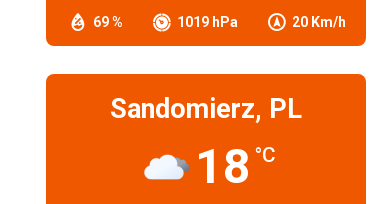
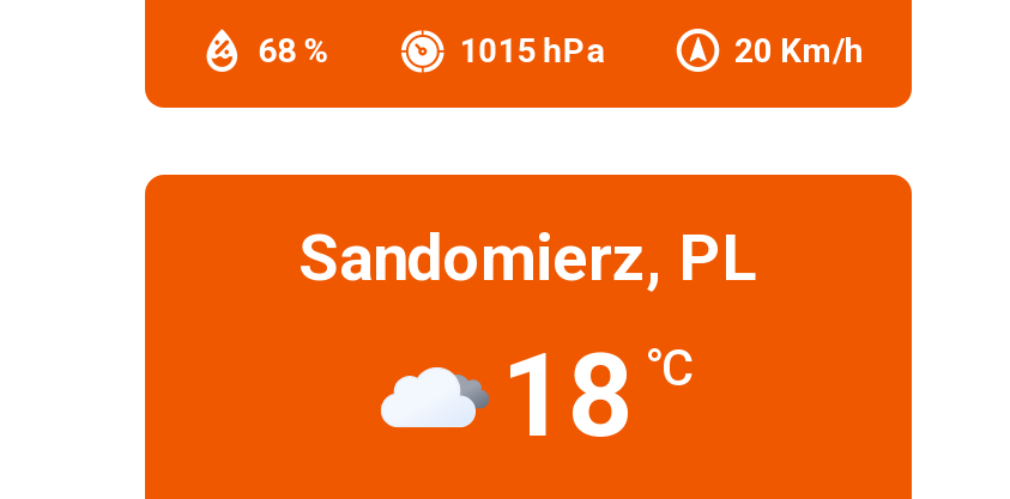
[93,14,123,30] 69 % -> [259,31,330,70] 68 %
[177,14,238,30] 1019 hPa -> [459,31,606,70] 1015 hPa

